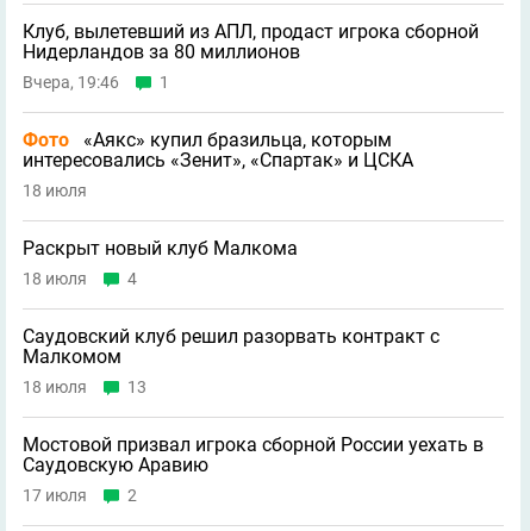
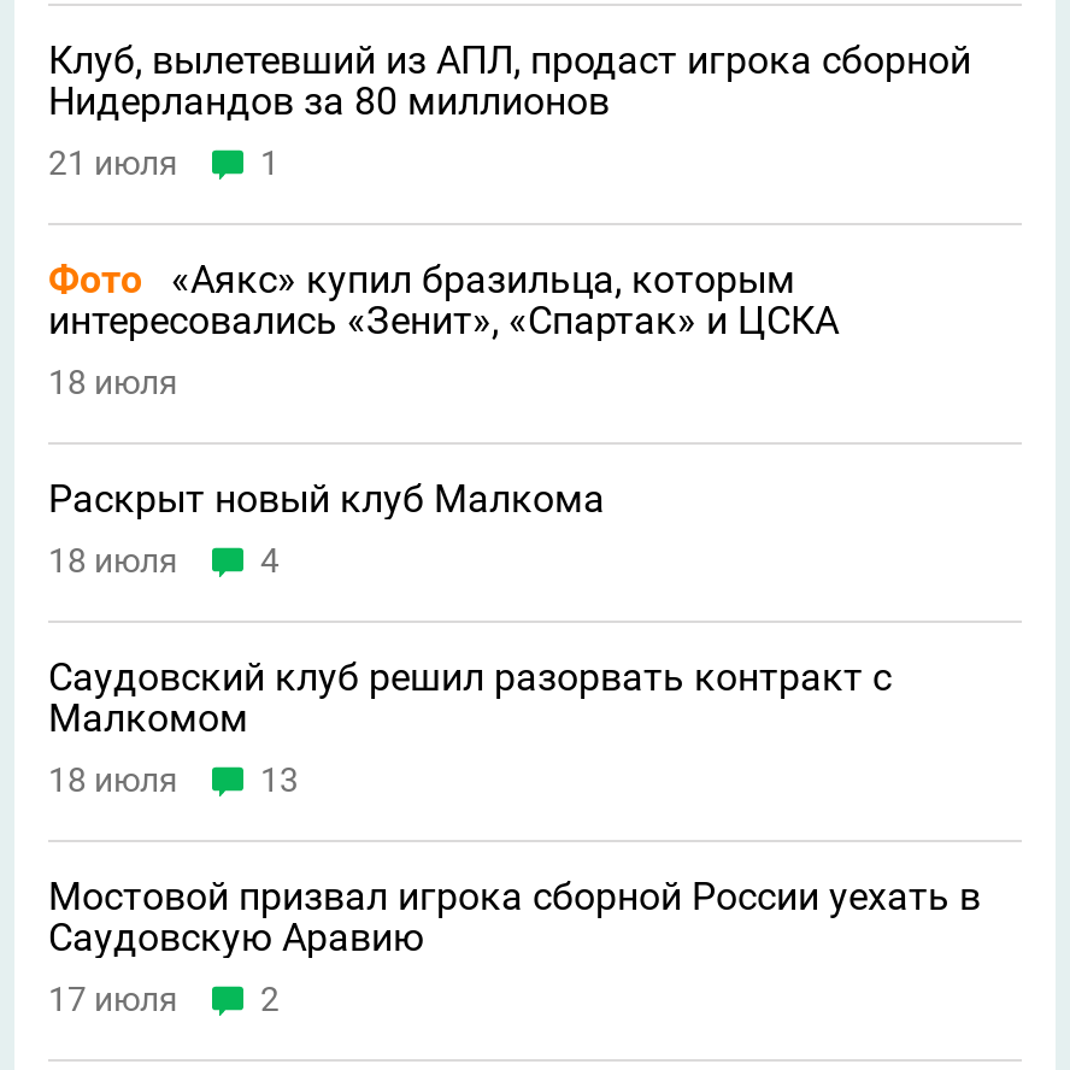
[23,73,119,92] Вчера, 19:46 -> [48,143,178,182] 21 июля

